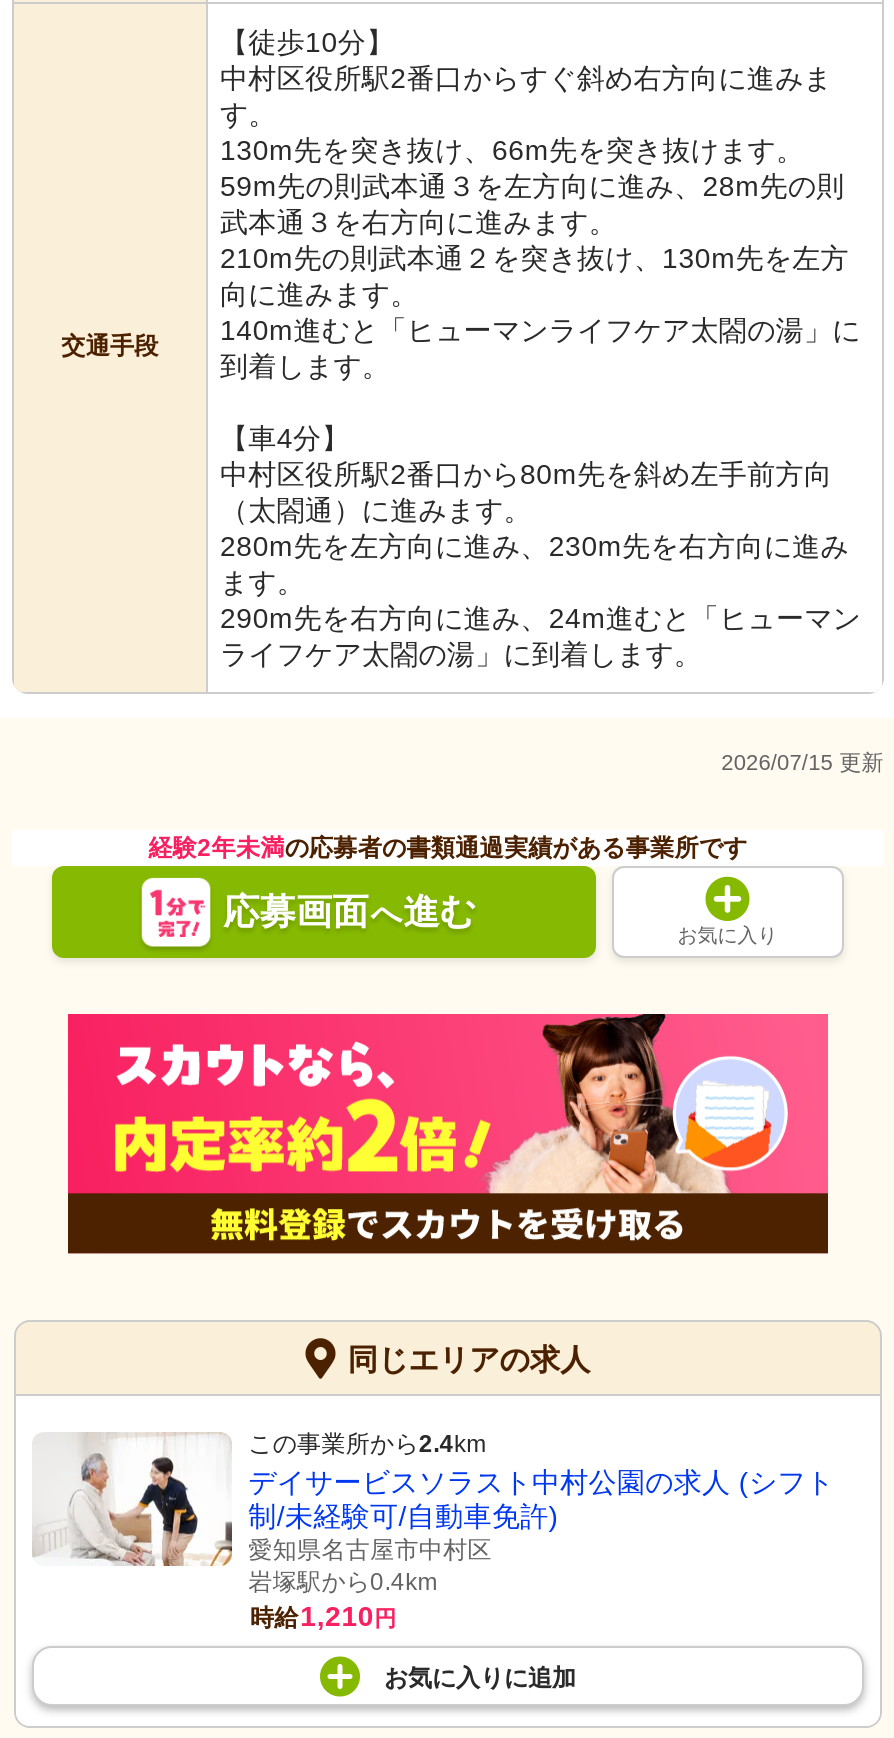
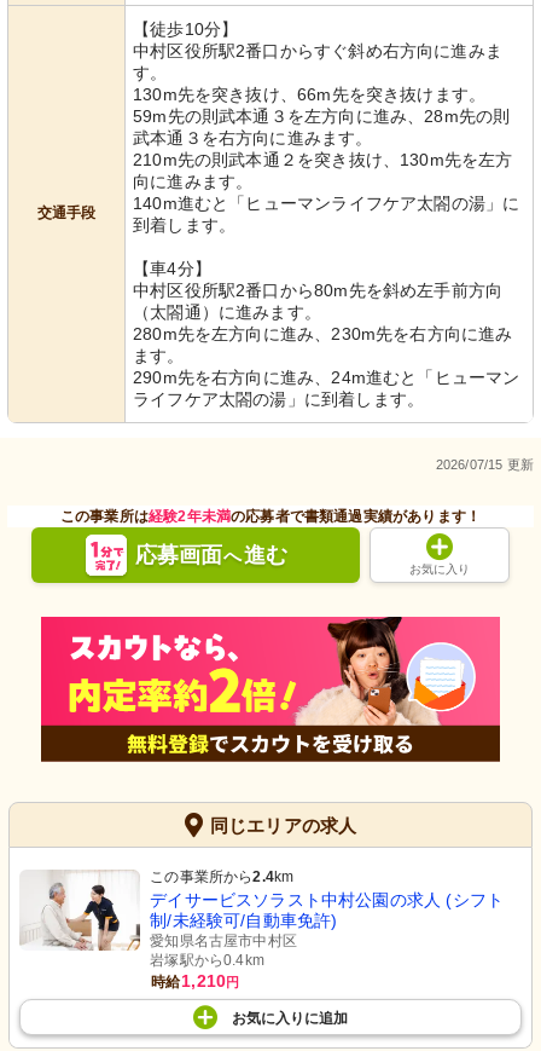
[148,834,747,862] 経験2年未満の応募者の書類通過実績がある事業所です -> [60,508,481,525] この事業所は経験2年未満の応募者で書類通過実績があります！

